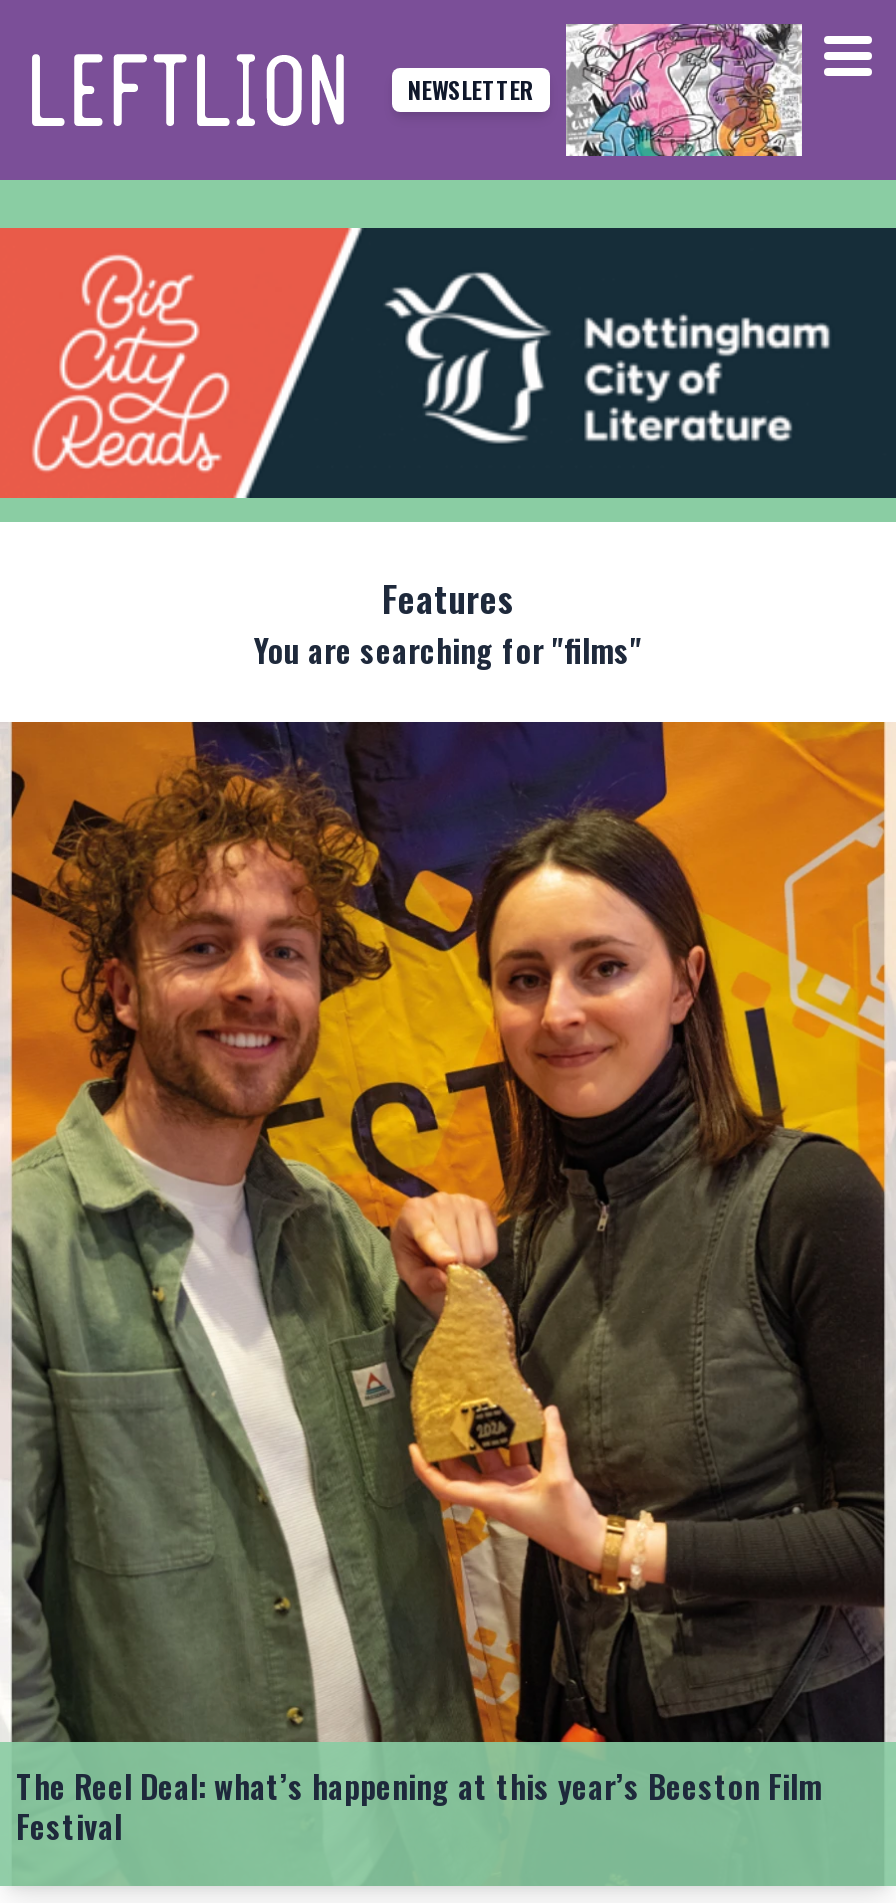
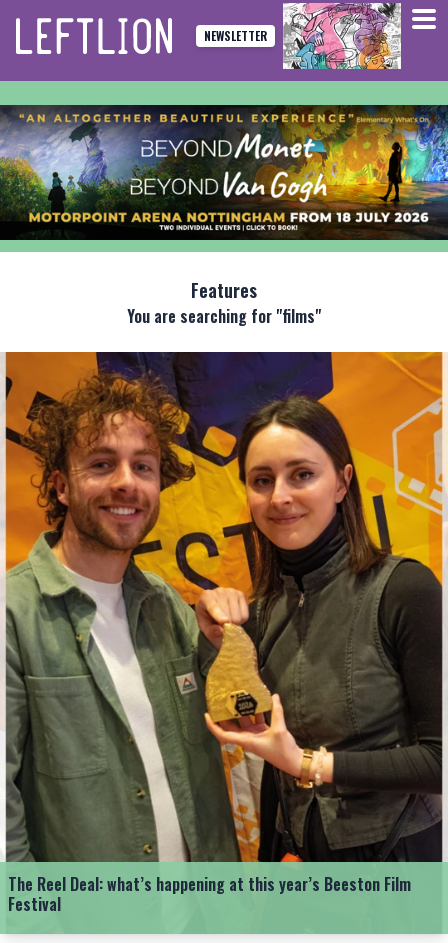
[6,226,890,500] [image] -> [3,104,445,241] [image]

